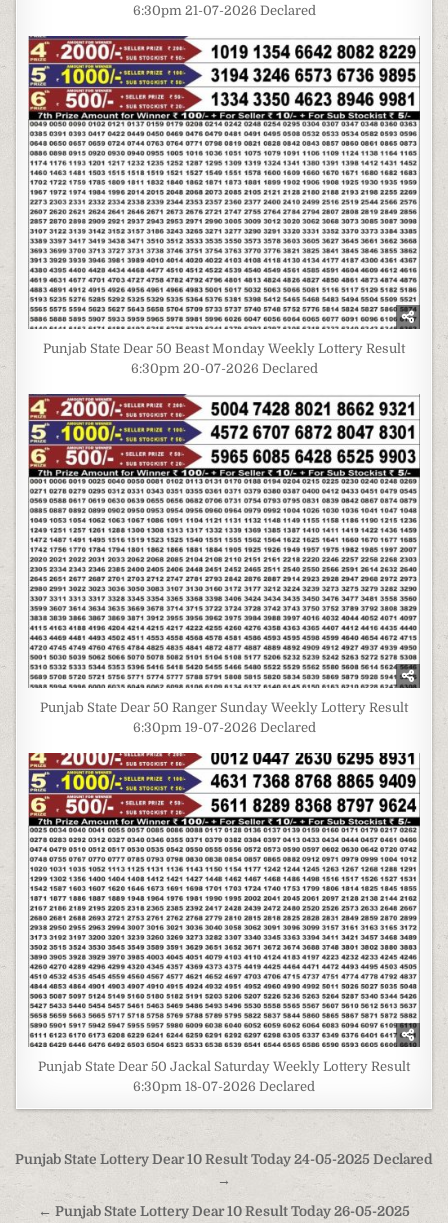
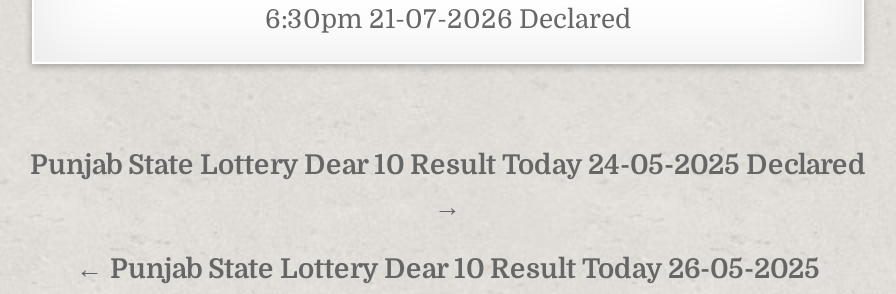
[28,36,421,376] [image] | Punjab State Dear 50 Beast Monday Weekly Lottery Result | 6:30pm 20-07-2026 Declared -> none
[28,393,421,735] [image] | Punjab State Dear 50 Ranger Sunday Weekly Lottery Result | 6:30pm 19-07-2026 Declared -> none
[28,752,421,1094] [image] | Punjab State Dear 50 Jackal Saturday Weekly Lottery Result | 6:30pm 18-07-2026 Declared -> none

